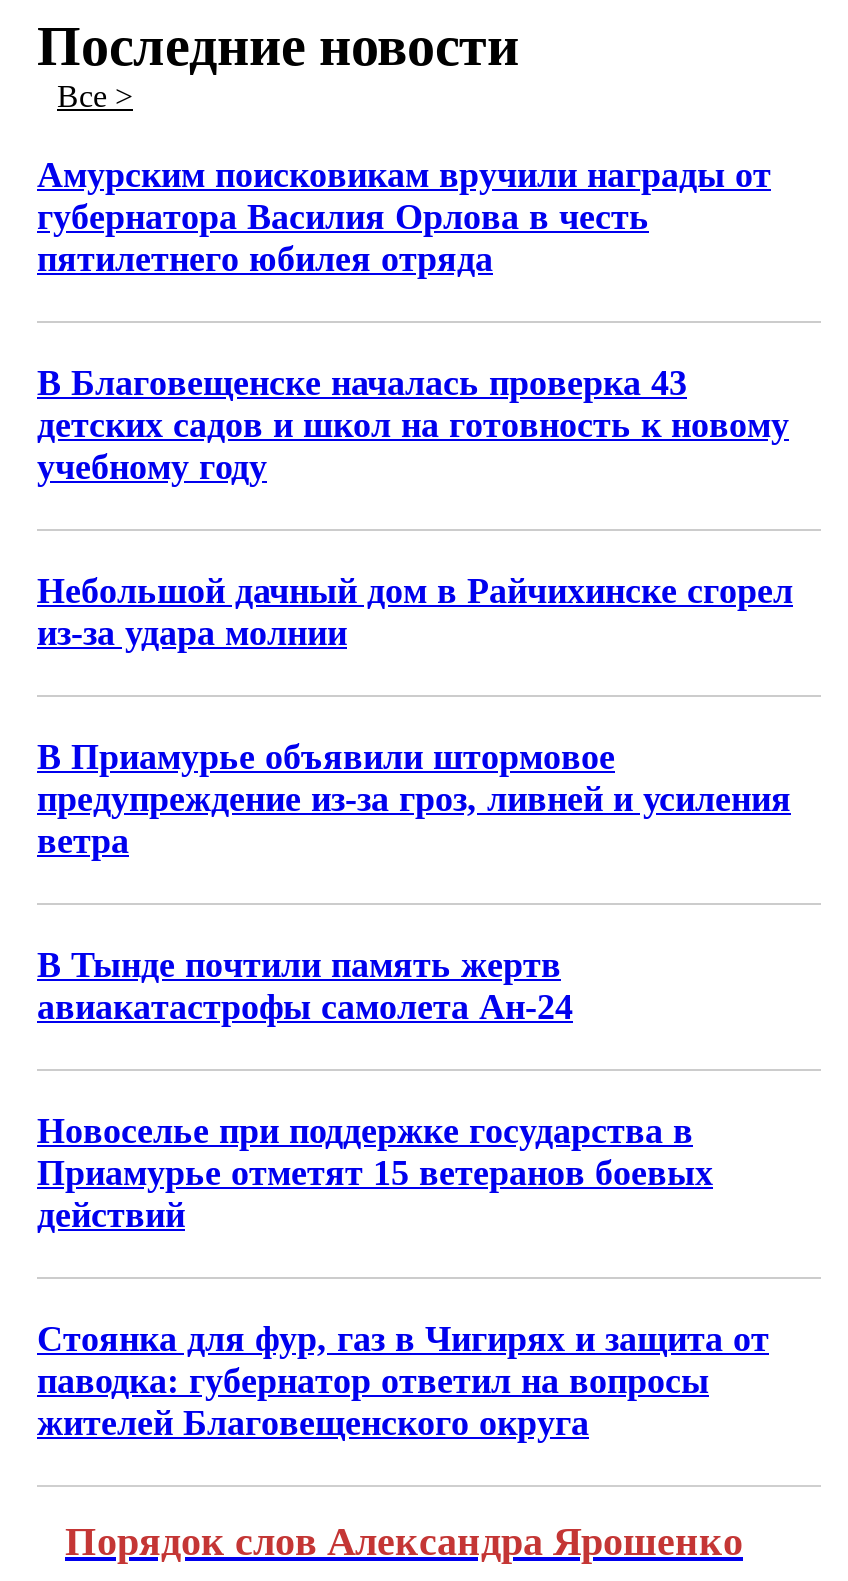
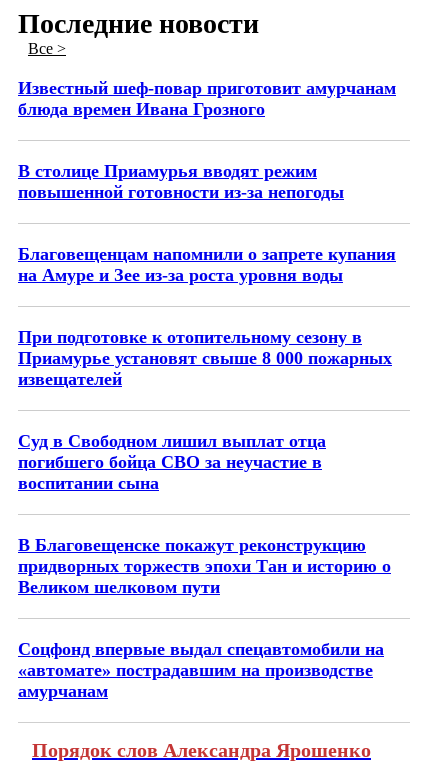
[37,156,771,280] Амурским поисковикам вручили награды от | губернатора Василия Орлова в честь | пятилетнего юбилея отряда -> [18,78,396,119] Известный шеф-повар приготовит амурчанам | блюда времен Ивана Грозного
[37,364,789,488] В Благовещенске началась проверка 43 | детских садов и школ на готовность к новому | учебному году -> [18,161,344,202] В столице Приамурья вводят режим | повышенной готовности из-за непогоды
[37,572,793,654] Небольшой дачный дом в Райчихинске сгорел | из-за удара молнии -> [18,244,396,285] Благовещенцам напомнили о запрете купания | на Амуре и Зее из-за роста уровня воды
[37,738,791,862] В Приамурье объявили штормовое | предупреждение из-за гроз, ливней и усиления | ветра -> [18,327,392,389] При подготовке к отопительному сезону в | Приамурье установят свыше 8 000 пожарных | извещателей
[37,946,573,1028] В Тынде почтили память жертв | авиакатастрофы самолета Ан-24 -> [18,431,326,493] Суд в Свободном лишил выплат отца | погибшего бойца СВО за неучастие в | воспитании сына
[37,1112,713,1236] Новоселье при поддержке государства в | Приамурье отметят 15 ветеранов боевых | действий -> [18,535,391,597] В Благовещенске покажут реконструкцию | придворных торжеств эпохи Тан и историю о | Великом шелковом пути
[37,1320,769,1444] Стоянка для фур, газ в Чигирях и защита от | паводка: губернатор ответил на вопросы | жителей Благовещенского округа -> [18,639,384,701] Соцфонд впервые выдал спецавтомобили на | «автомате» пострадавшим на производстве | амурчанам

